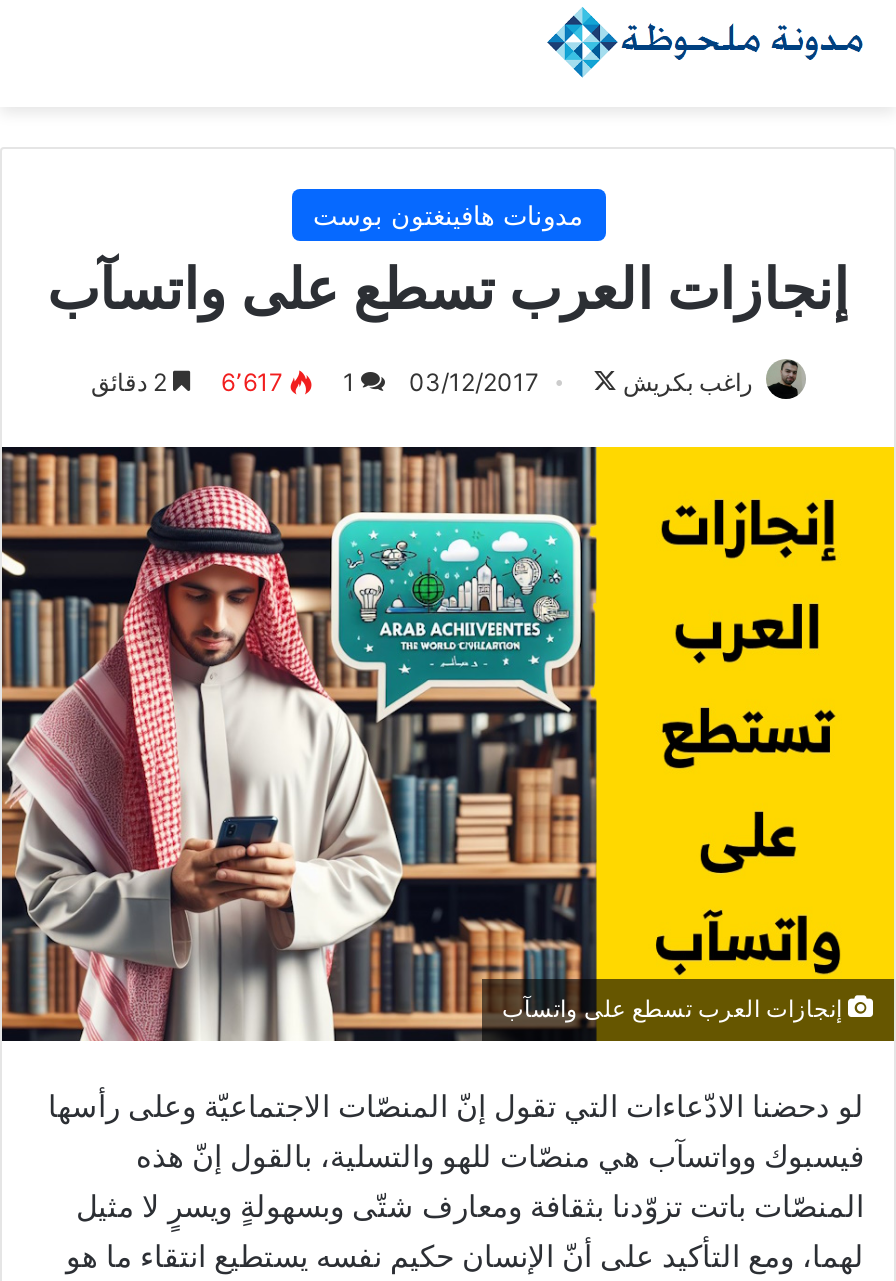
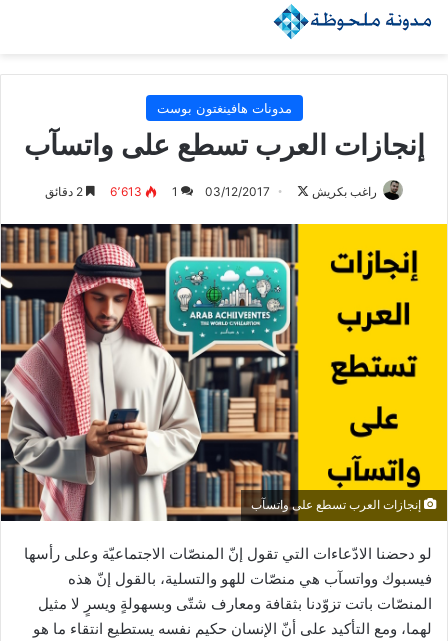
[221,366,283,396] 6٬617 -> [110,184,142,199] 6٬613

